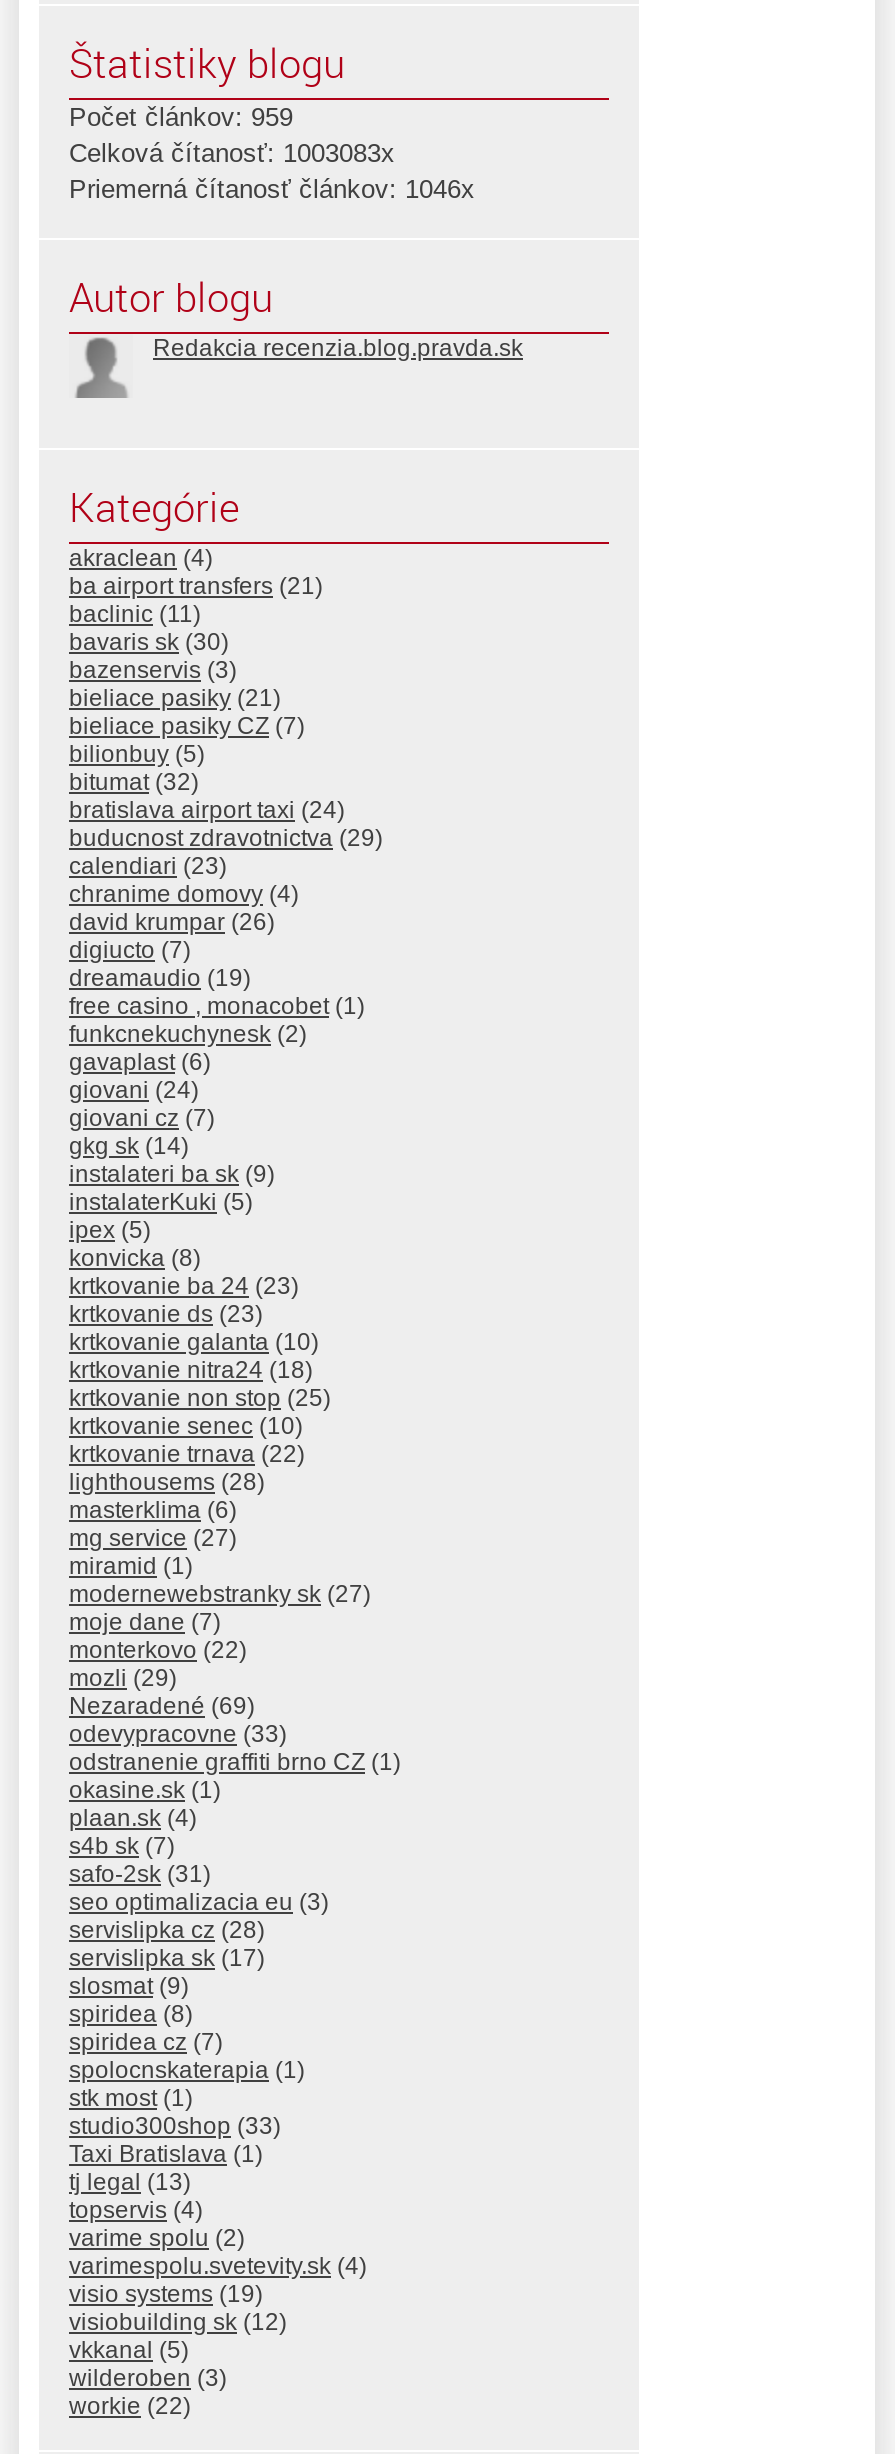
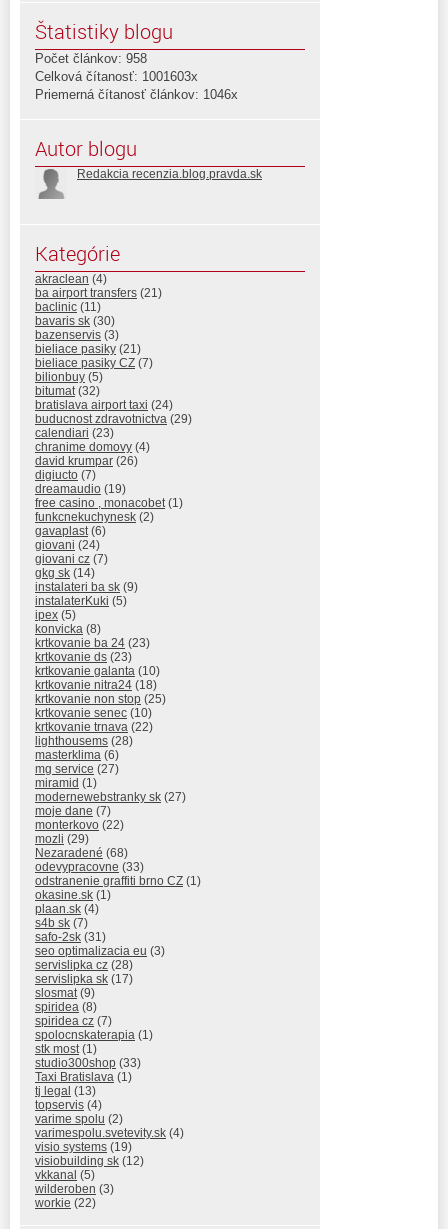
[69,103,293,133] Počet článkov: 959 -> [35,51,147,66] Počet článkov: 958
[69,139,395,169] Celková čítanosť: 1003083x -> [35,69,198,84] Celková čítanosť: 1001603x
[69,1693,255,1721] Nezaradené (69) -> [35,846,128,860] Nezaradené (68)

